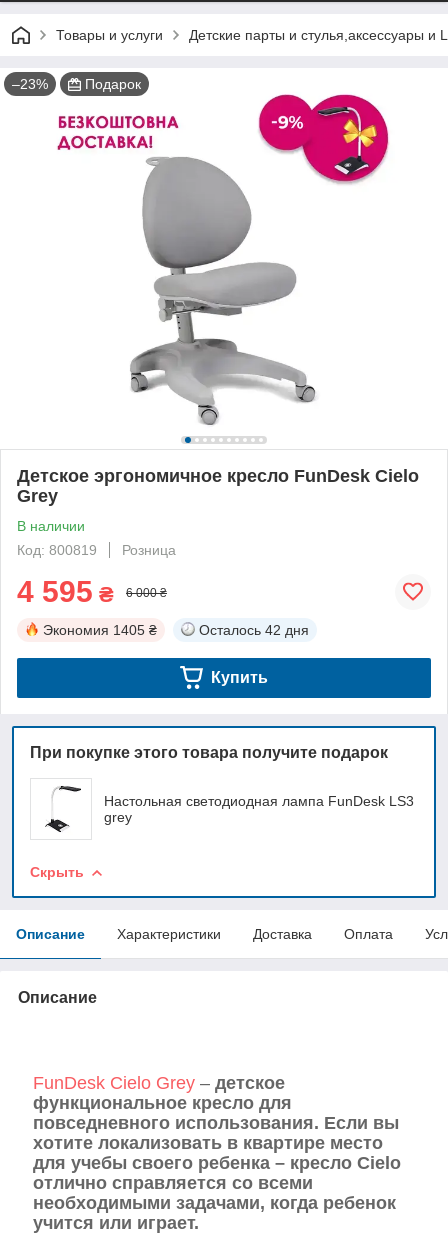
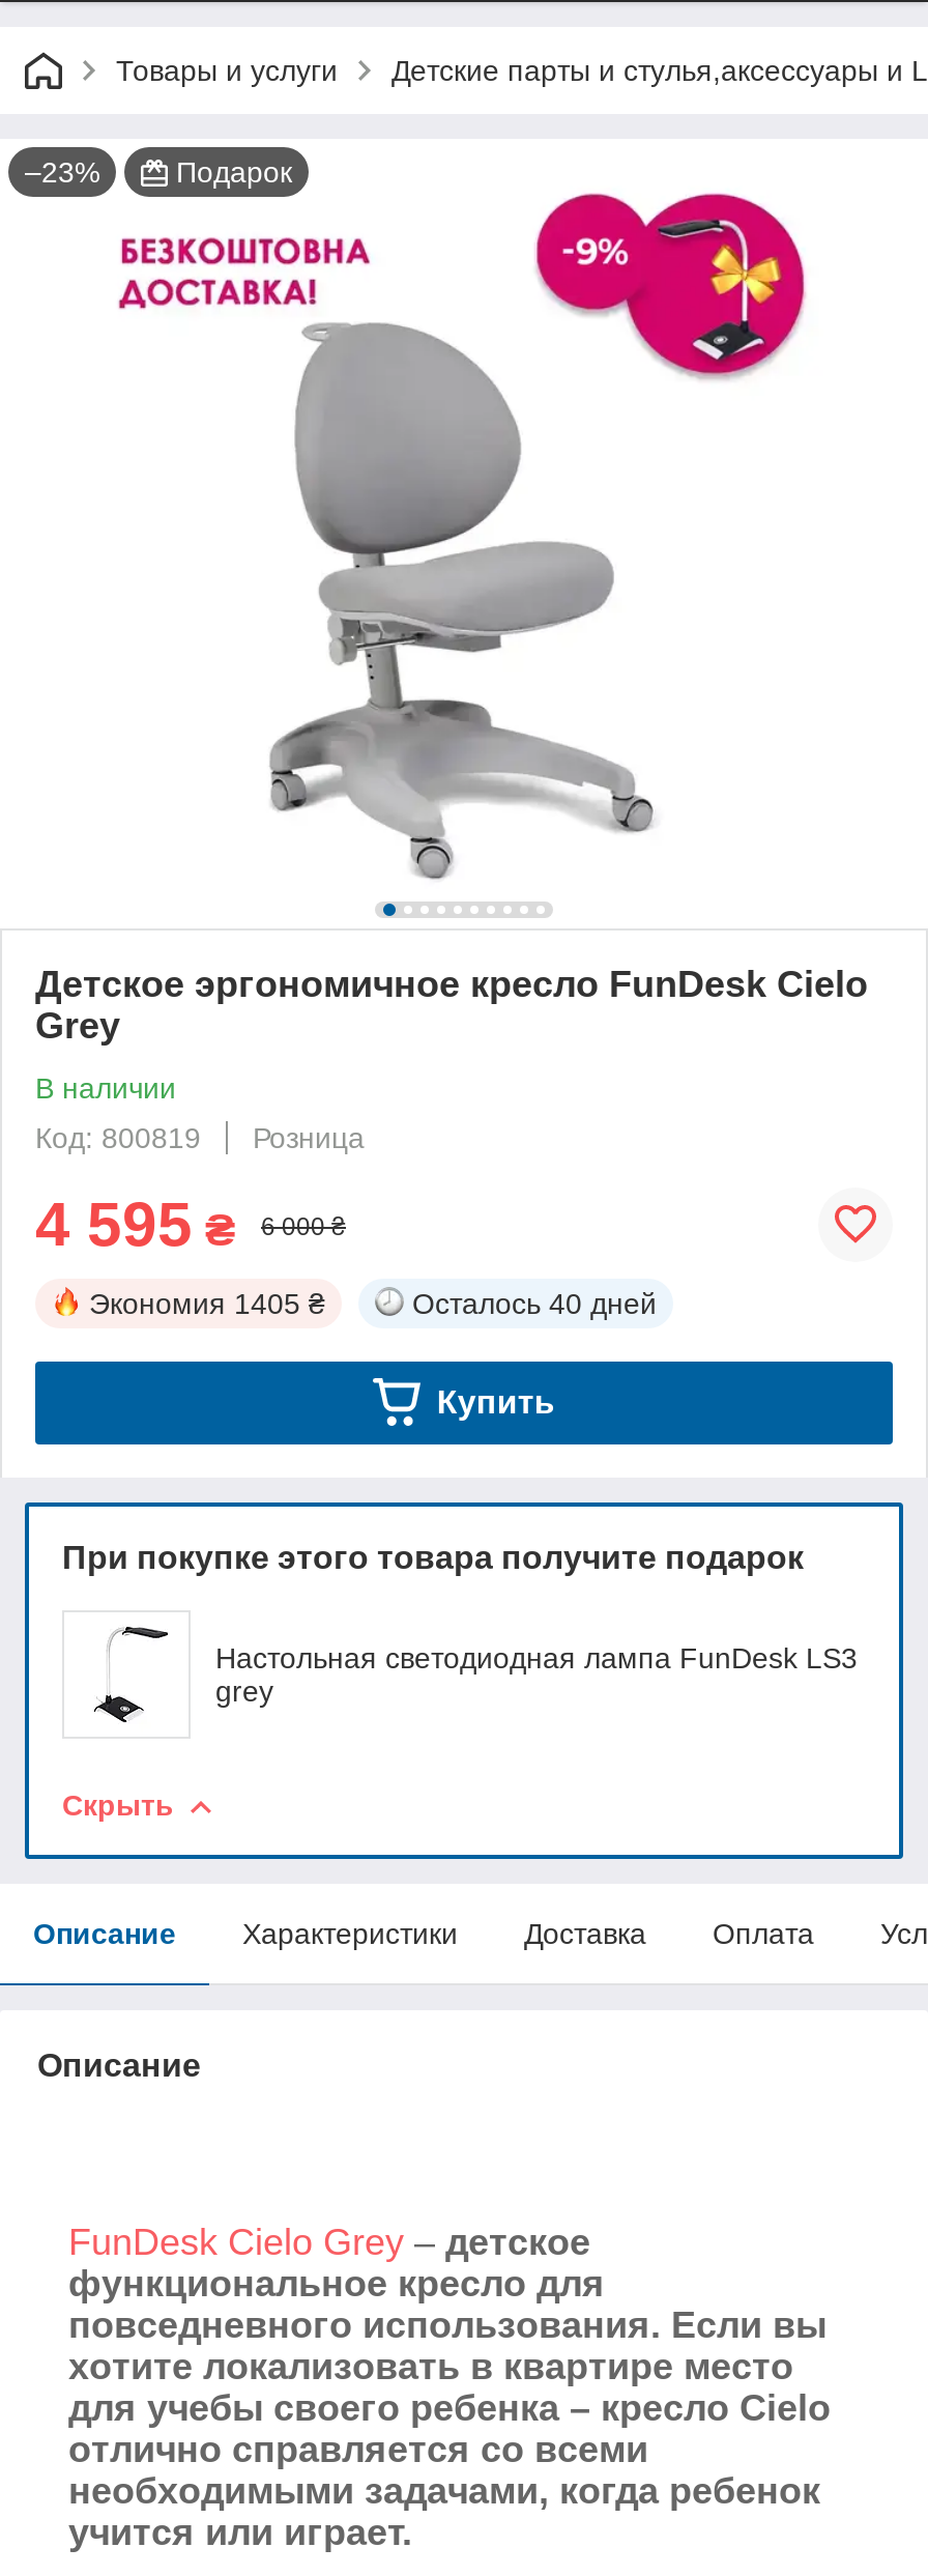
[199,622,309,638] Осталось 42 дня -> [412,1287,657,1320] Осталось 40 дней

